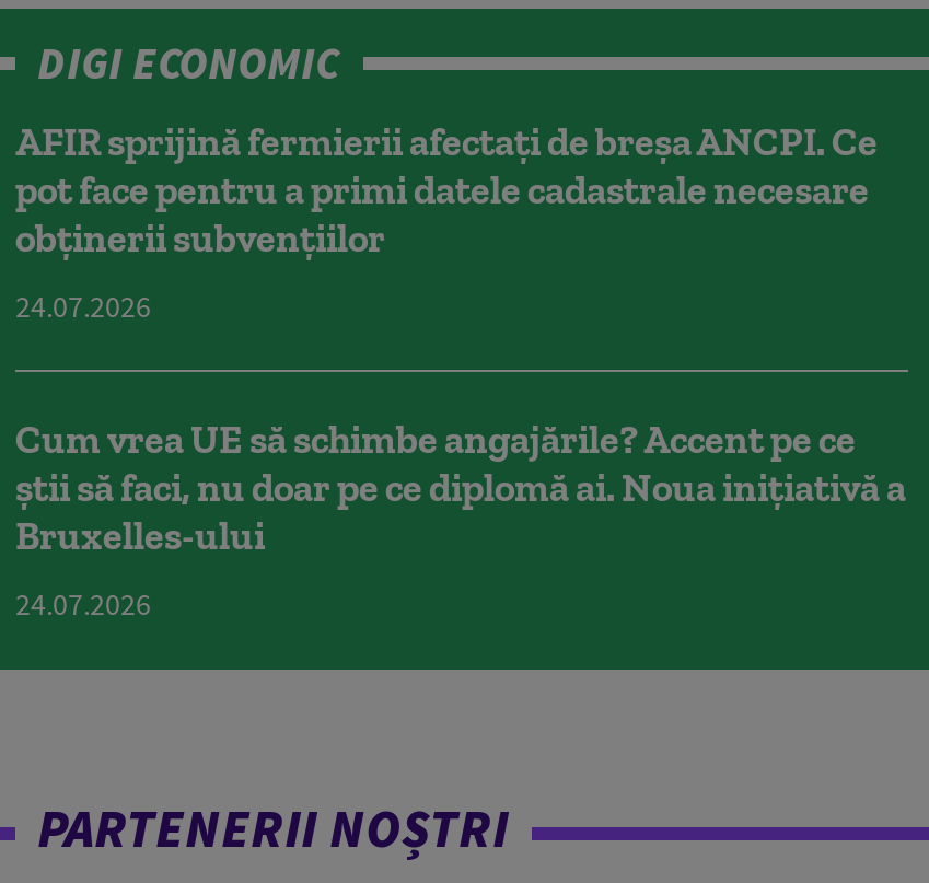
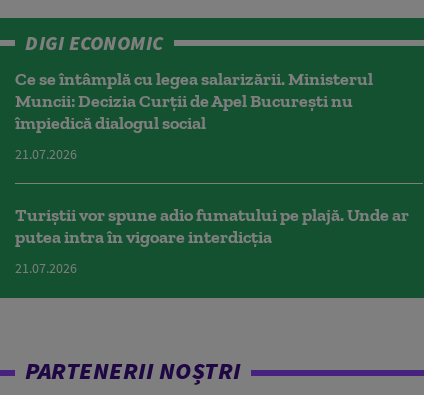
[15,117,878,261] AFIR sprijină fermierii afectați de breșa ANCPI. Ce | pot face pentru a primi datele cadastrale necesare | obținerii subvențiilor -> [15,68,373,134] Ce se întâmplă cu legea salarizării. Ministerul | Muncii: Decizia Curţii de Apel Bucureşti nu | împiedică dialogul social
[15,285,151,325] 24.07.2026 -> [15,145,77,163] 21.07.2026
[15,414,906,559] Cum vrea UE să schimbe angajările? Accent pe ce | știi să faci, nu doar pe ce diplomă ai. Noua inițiativă a | Bruxelles-ului -> [15,204,409,248] Turiștii vor spune adio fumatului pe plajă. Unde ar | putea intra în vigoare interdicția
[15,583,151,622] 24.07.2026 -> [15,259,77,277] 21.07.2026

